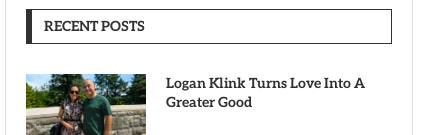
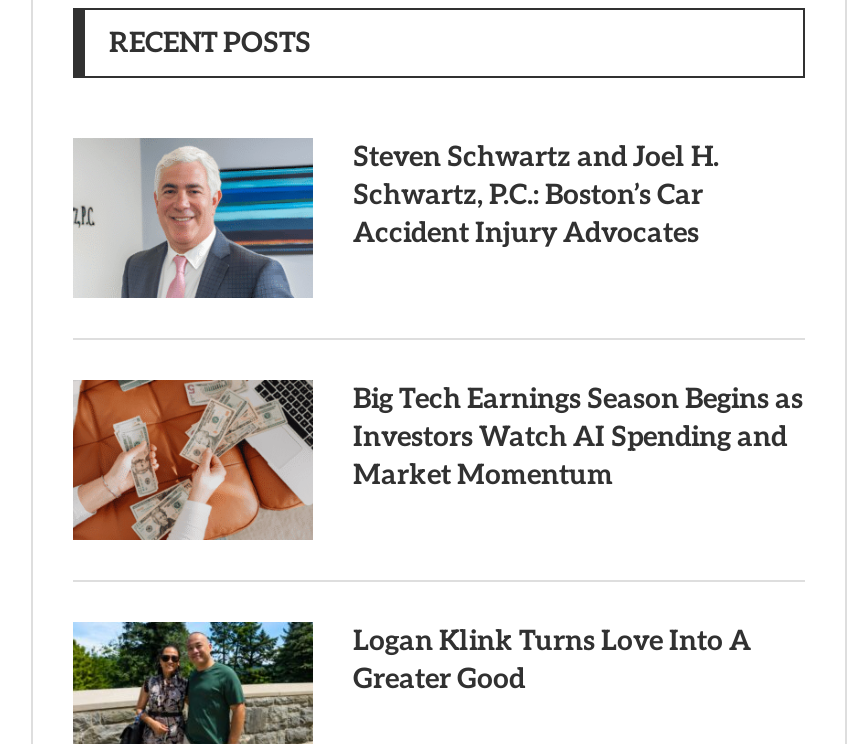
none -> [71,378,803,562] [image] | Big Tech Earnings Season Begins as | Investors Watch AI Spending and | Market Momentum
none -> [73,138,719,300] [image] | Steven Schwartz and Joel H. | Schwartz, P.C.: Boston’s Car | Accident Injury Advocates

